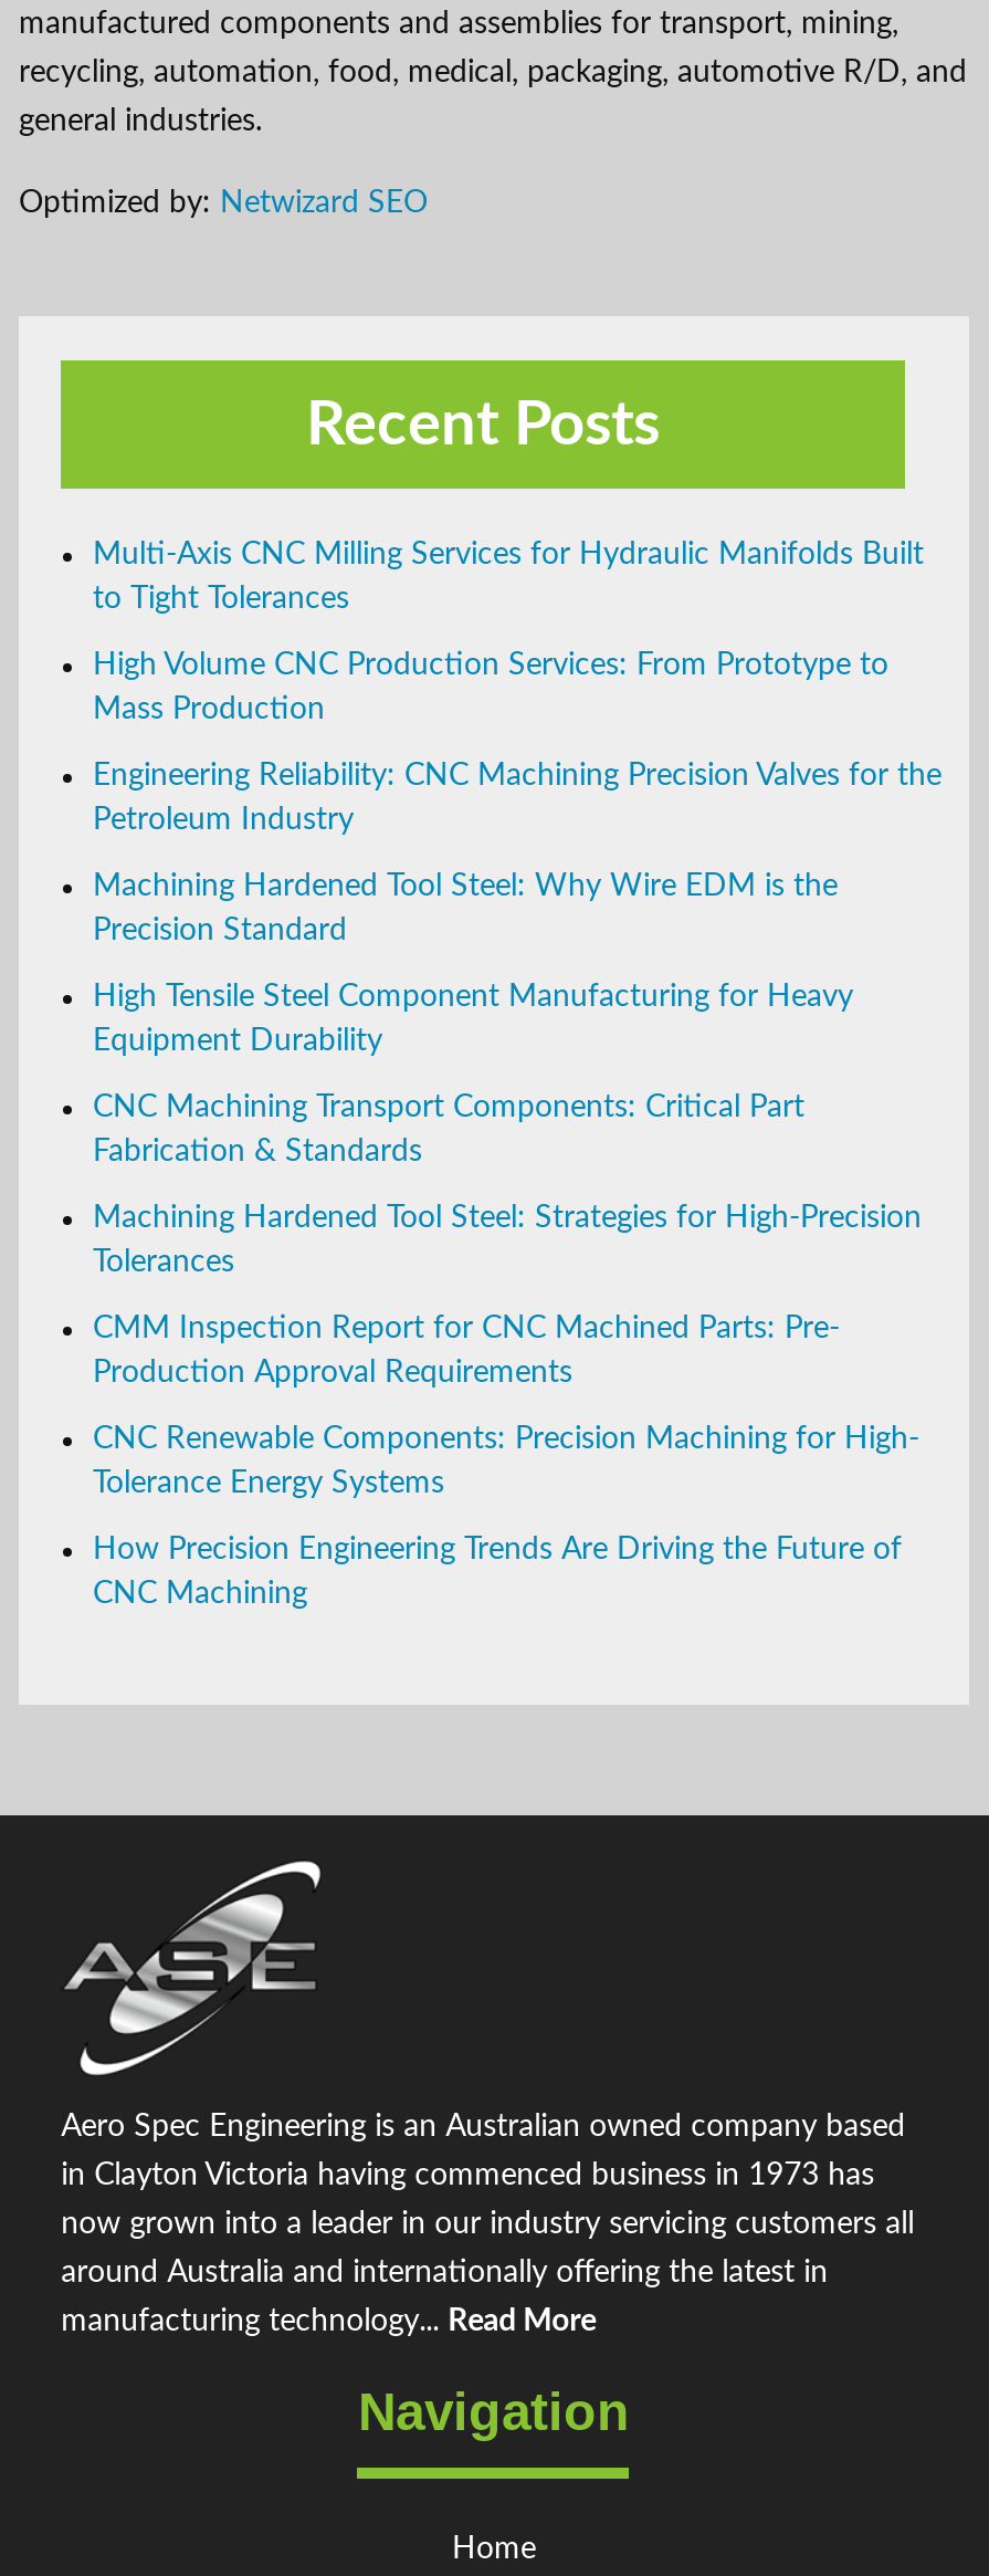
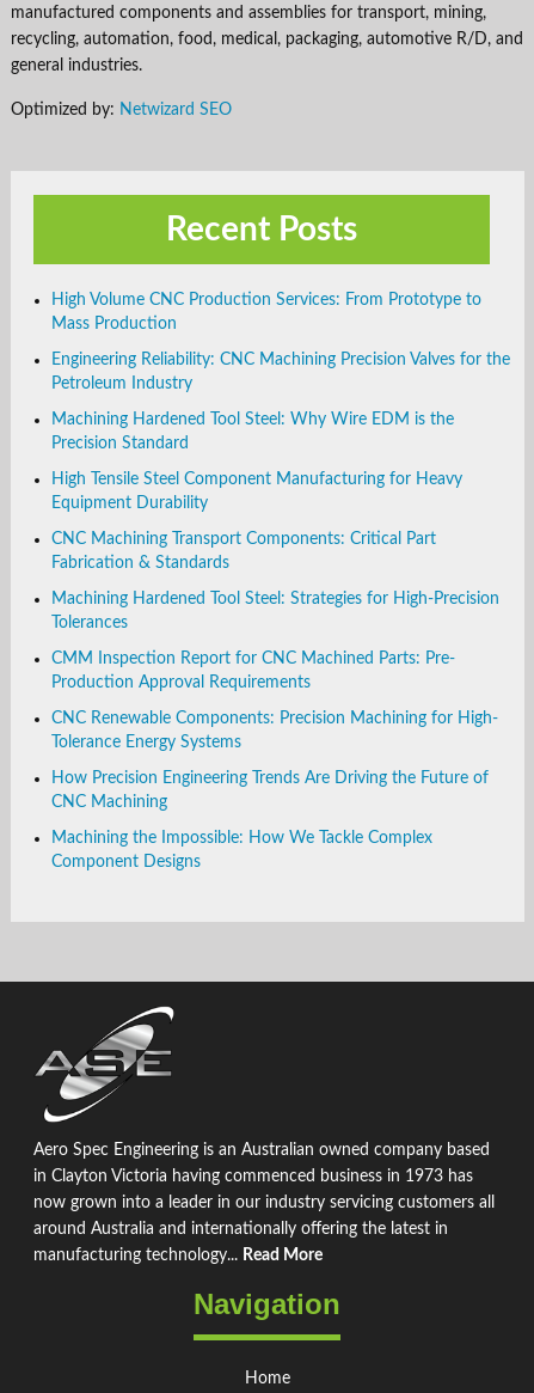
[93,540,924,615] Multi-Axis CNC Milling Services for Hydraulic Manifolds Built | to Tight Tolerances -> none
moved [93,650,941,1610] -> [51,292,510,811]: High Volume CNC Production Services: From Prototype to | Mass Production | Engineering Reliability: CNC Machining Precision Valves for the | ... | How Precision Engineering Trends Are Driving the Future of | CNC Machining
none -> [51,830,432,870] Machining the Impossible: How We Tackle Complex | Component Designs

